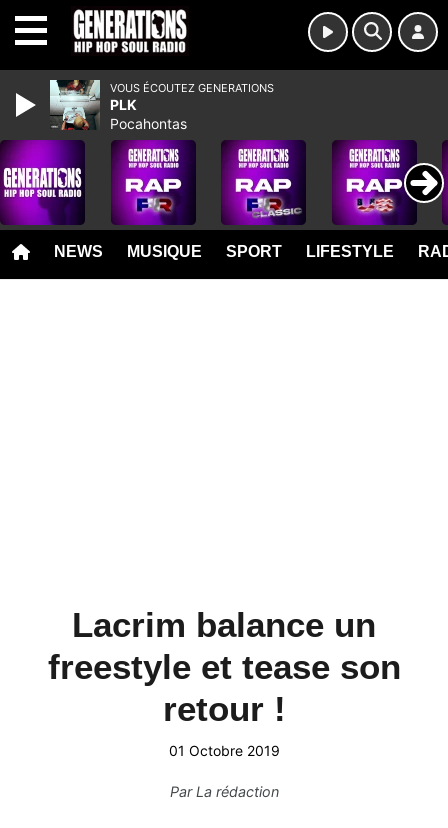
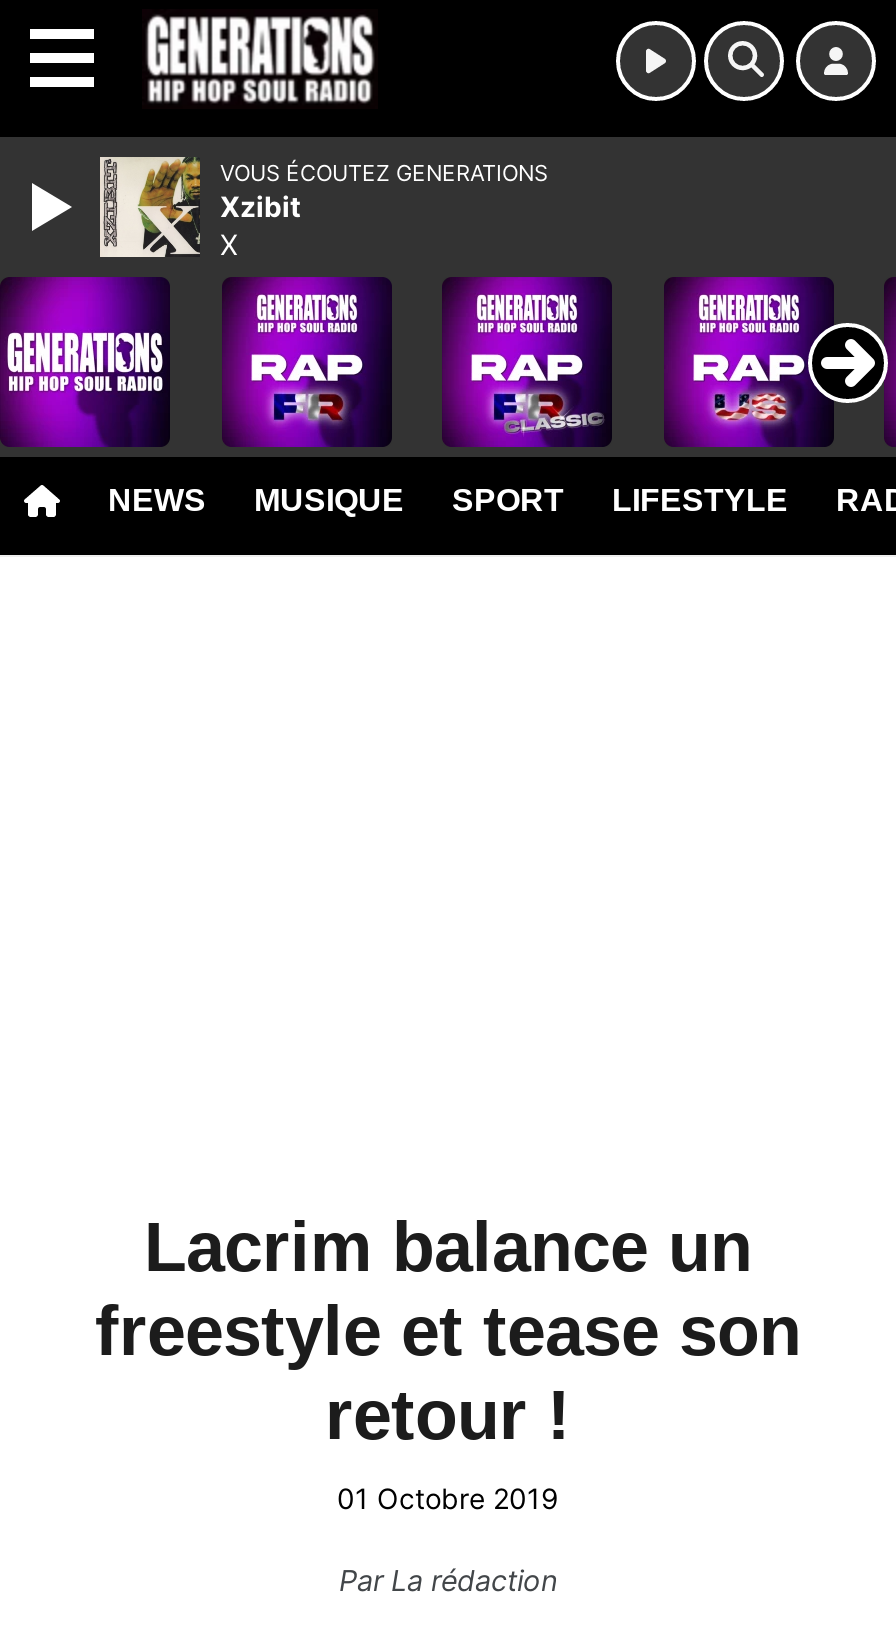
[50,79,187,132] [image] | PLK | Pocahontas -> [98,155,300,261] [image] | Xzibit | X

